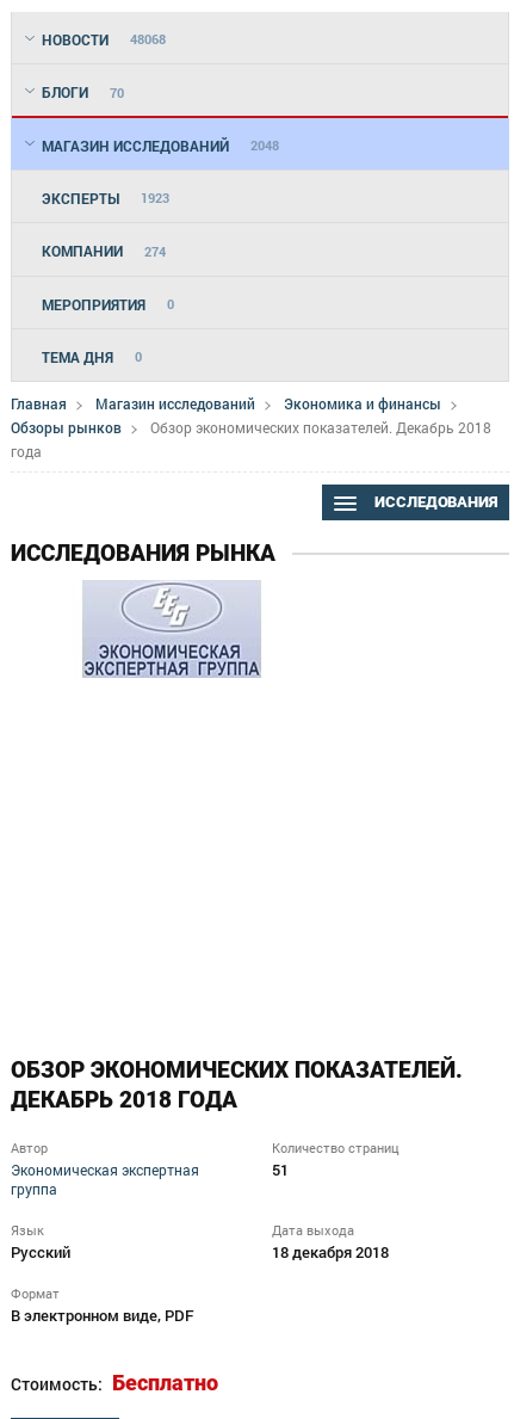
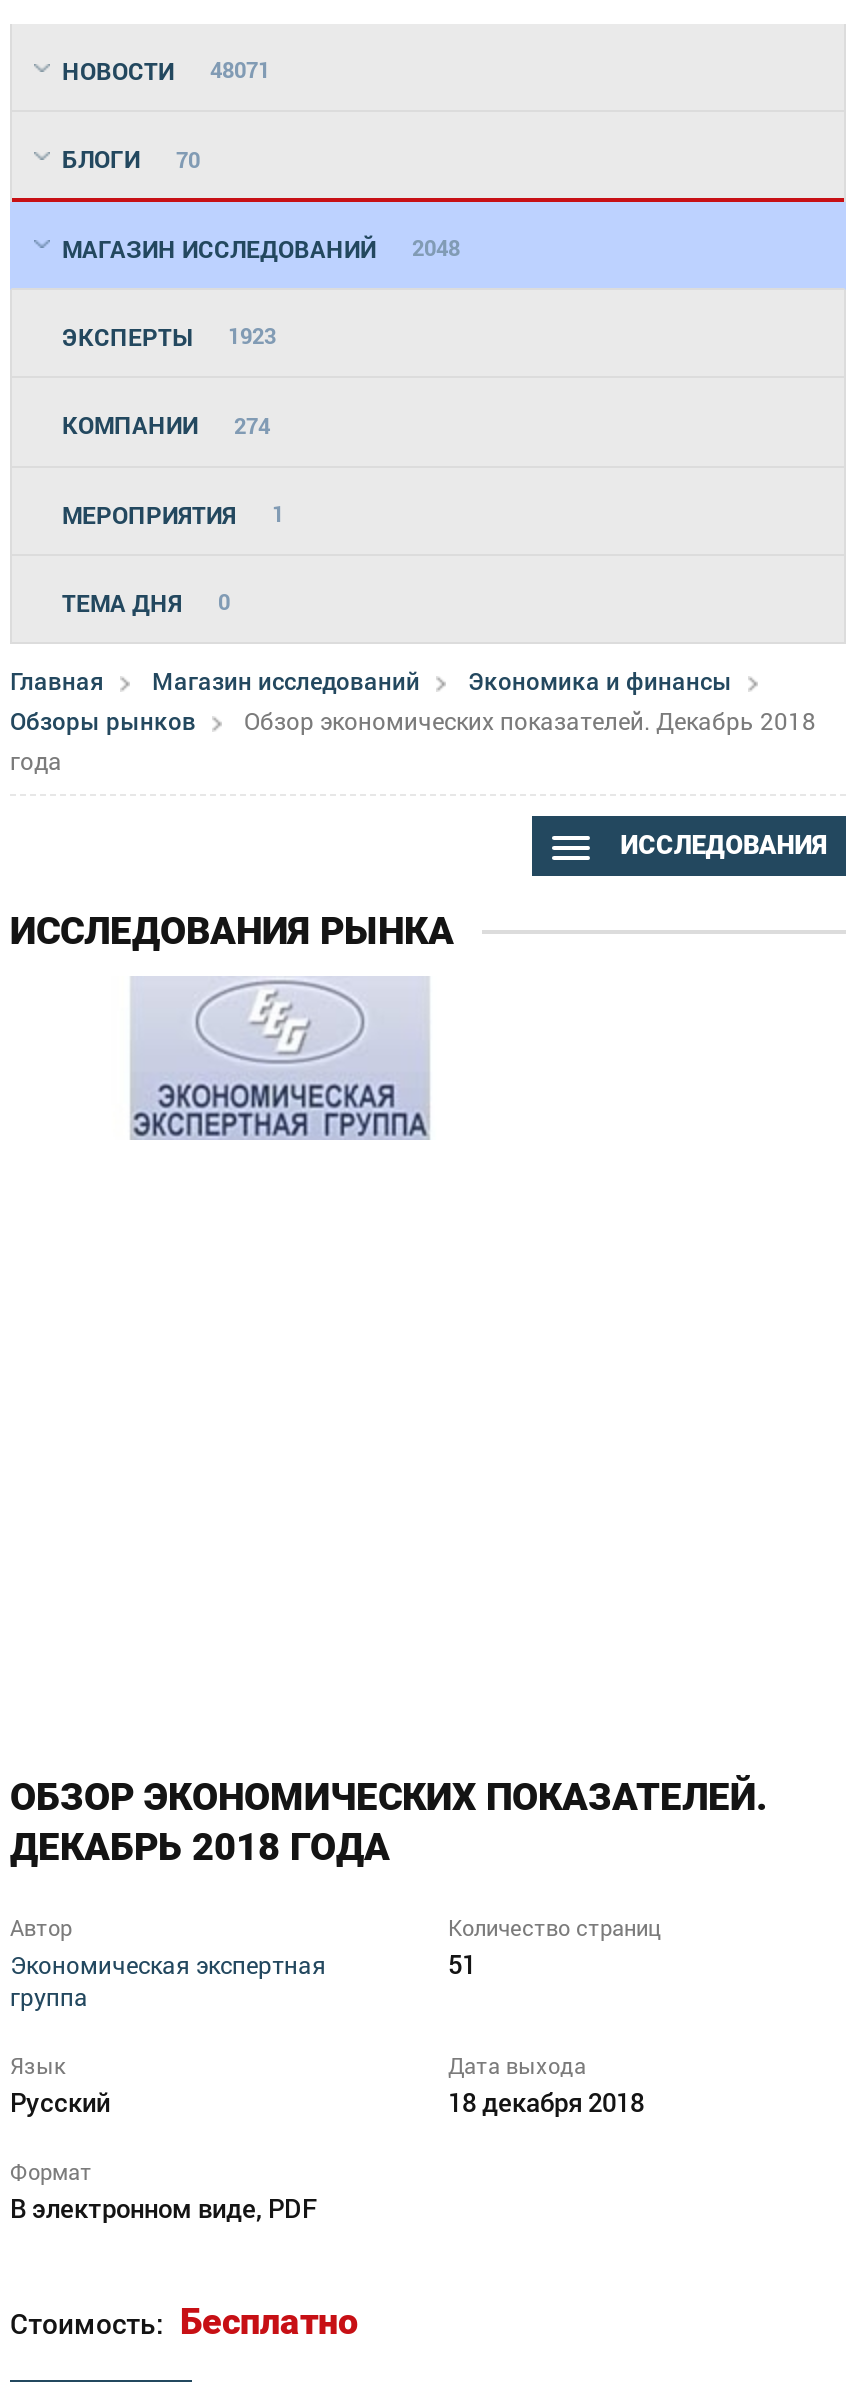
[42,30,166,49] НОВОСТИ 48068 -> [62,54,270,86] НОВОСТИ 48071
[42,294,174,313] МЕРОПРИЯТИЯ 0 -> [62,497,284,529] МЕРОПРИЯТИЯ 1

